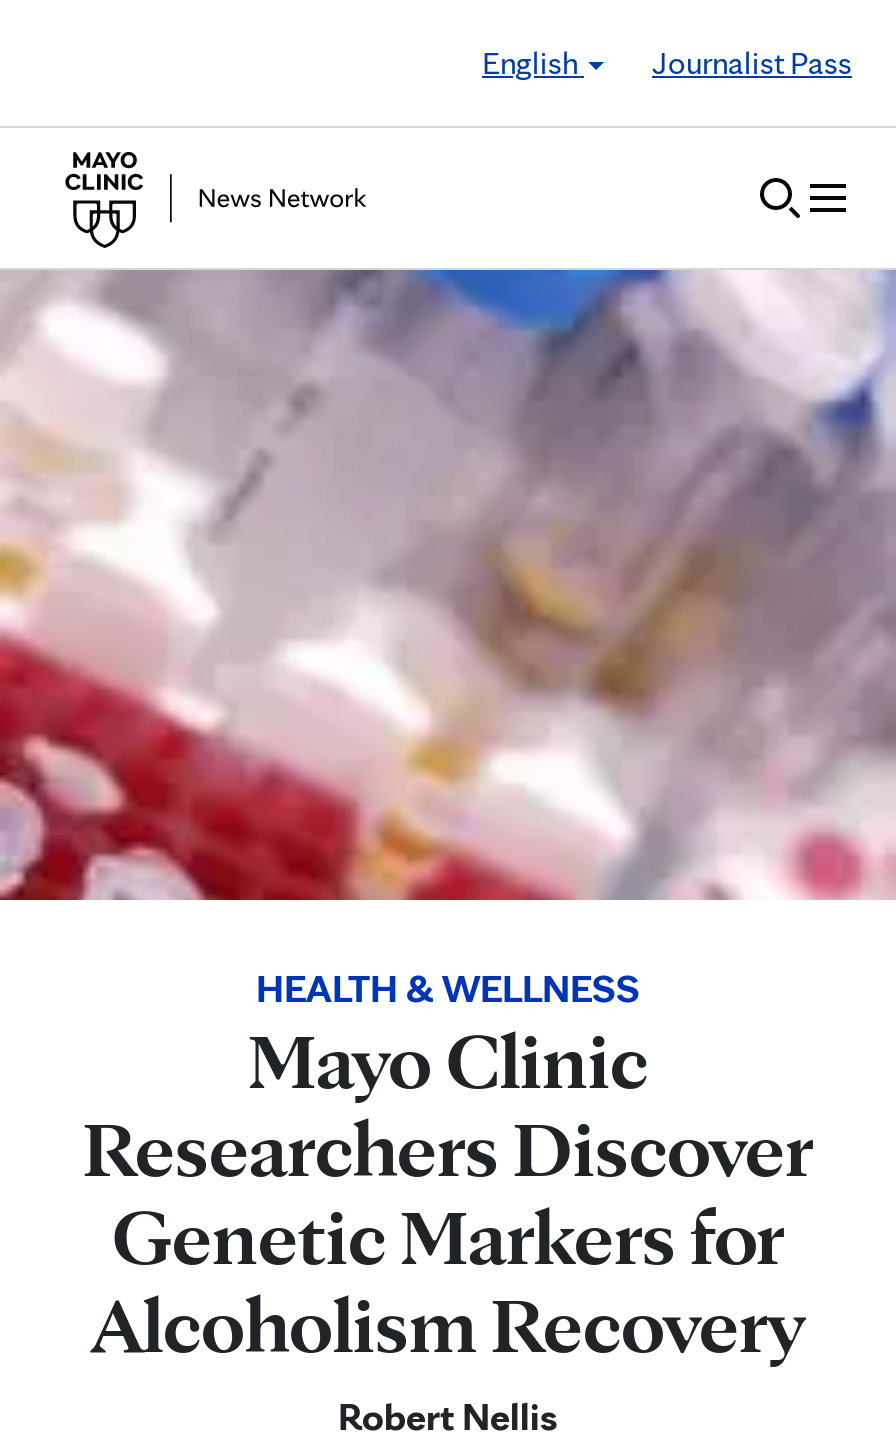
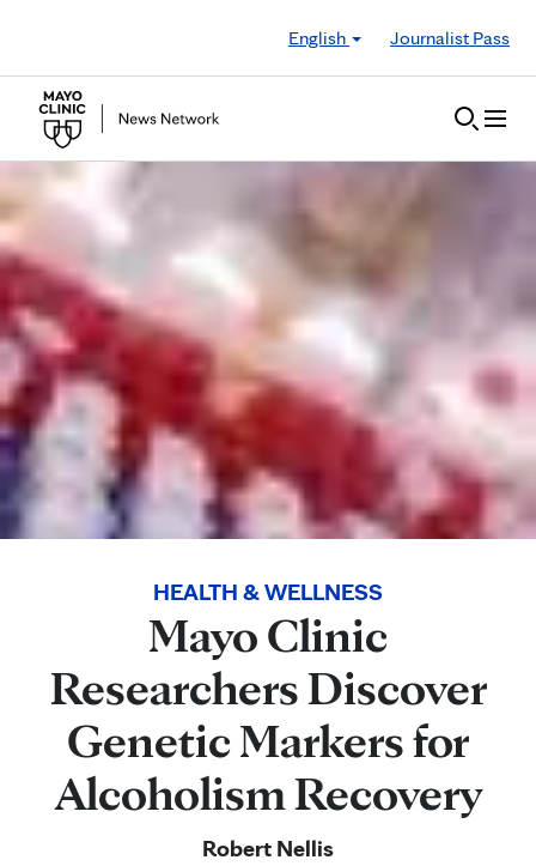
[6,268,890,902] [image] -> [4,161,532,540] [image]

